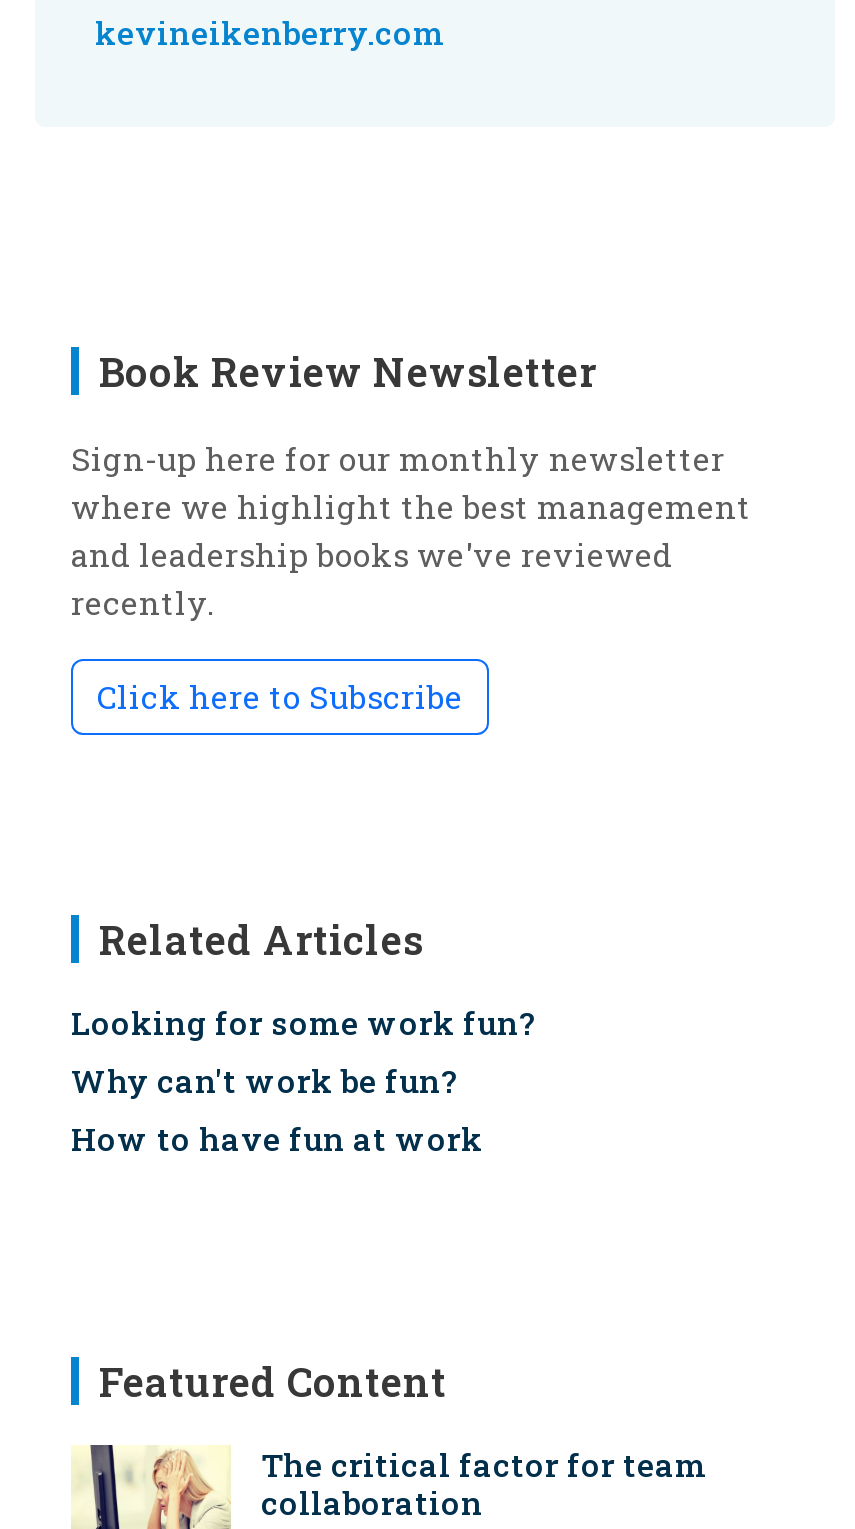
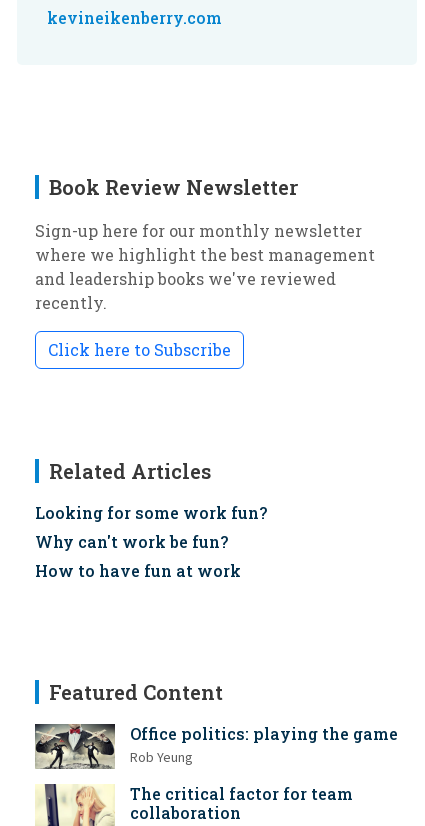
none -> [34,723,398,770] [image] | Office politics: playing the game | Rob Yeung

